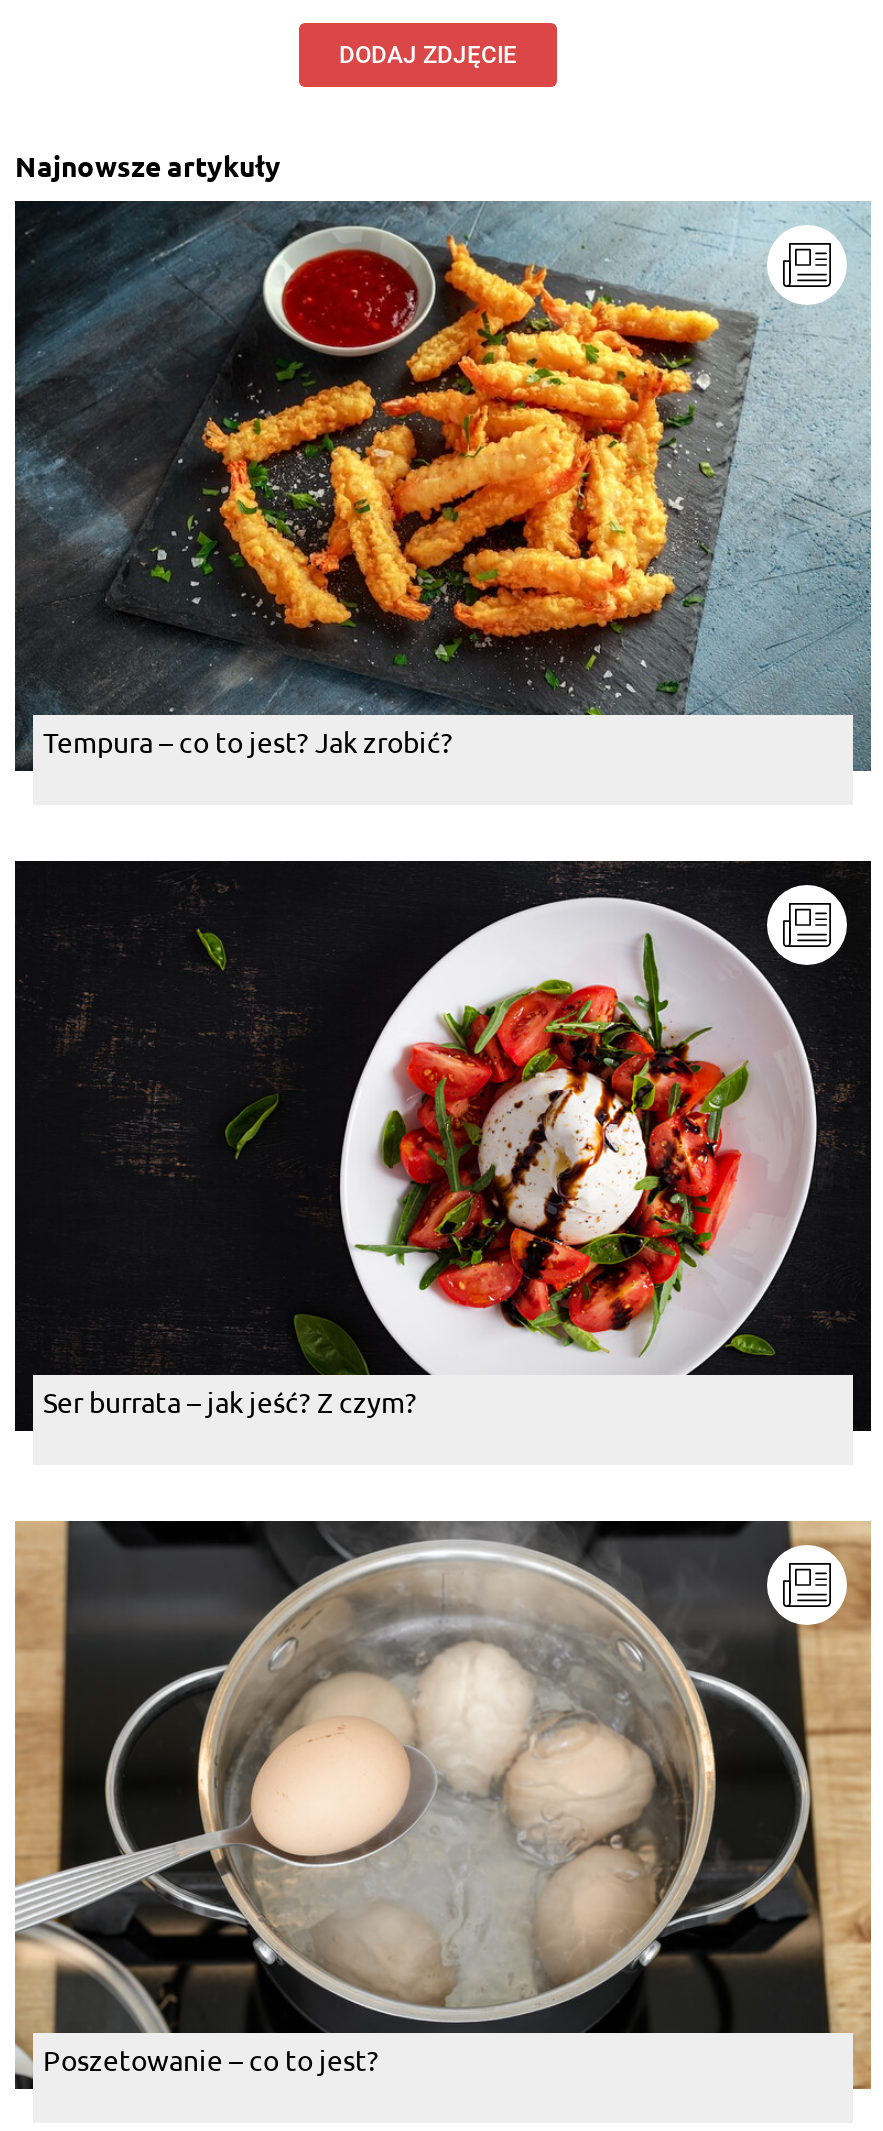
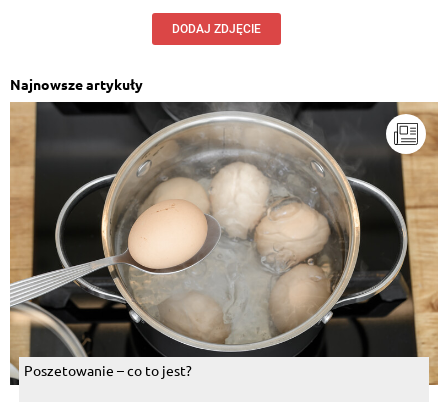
[13,199,873,773] [image] | Tempura – co to jest? Jak zrobić? -> none
[13,859,873,1433] [image] | Ser burrata – jak jeść? Z czym? -> none

